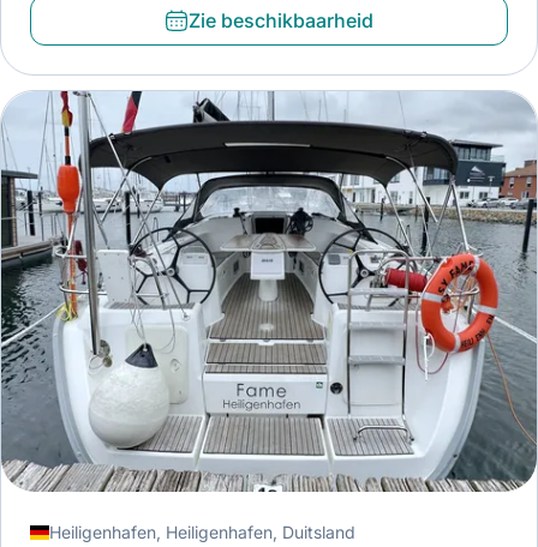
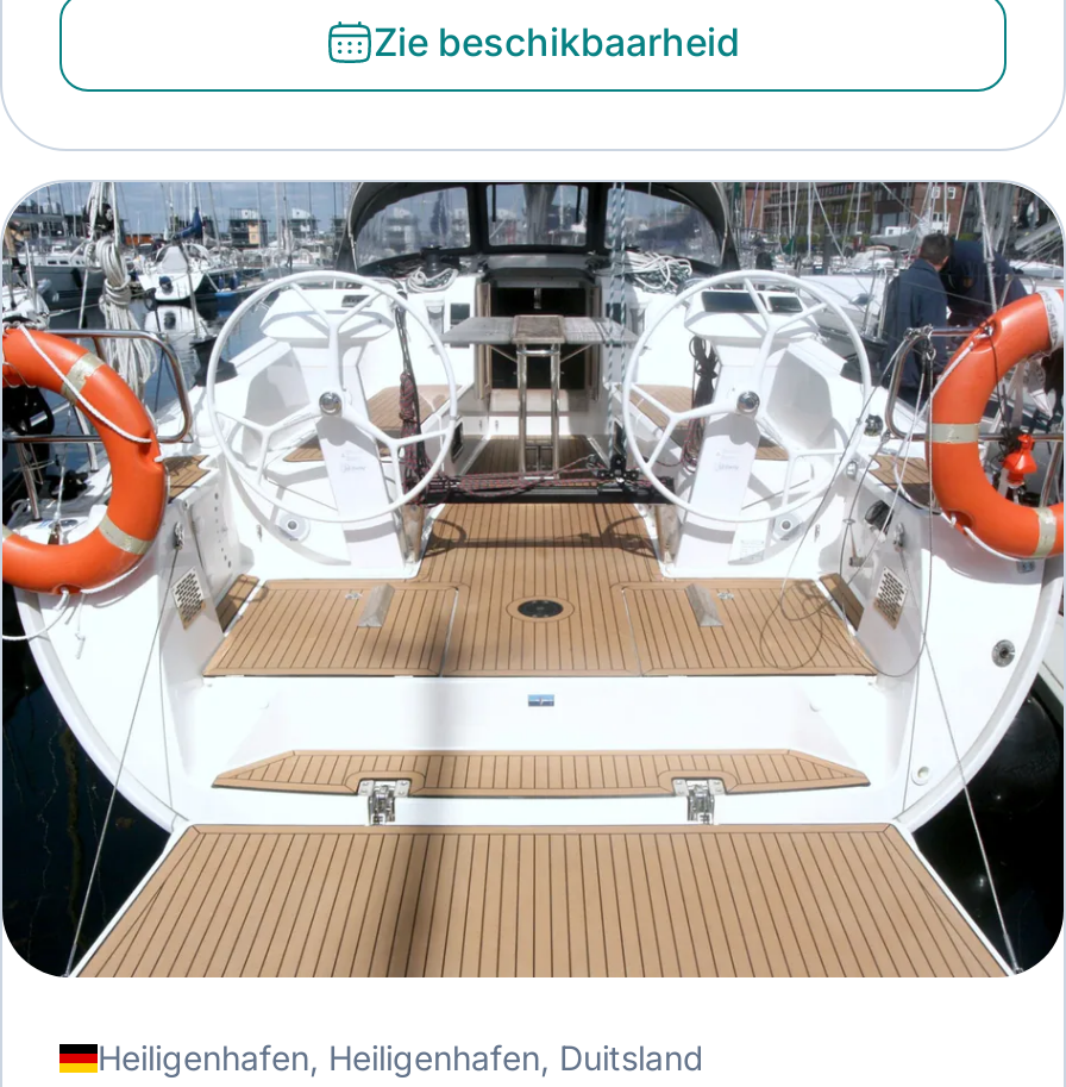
[4,90,534,493] [image] -> [7,179,1059,979] [image]

